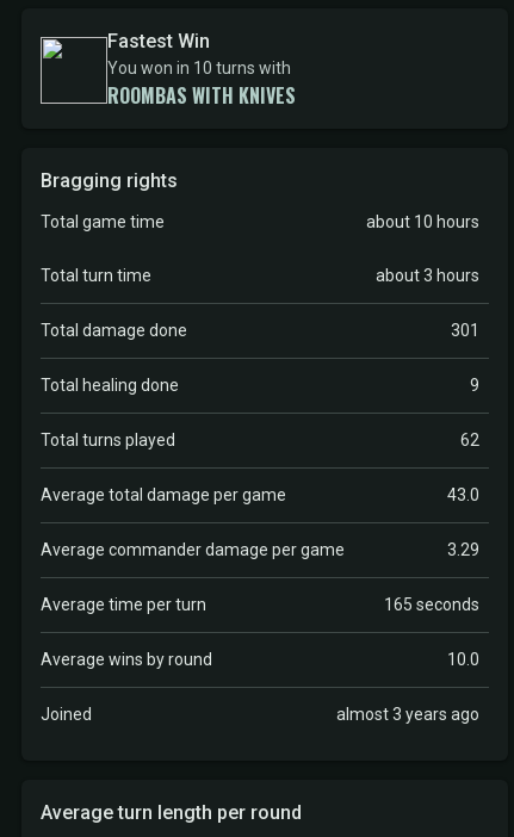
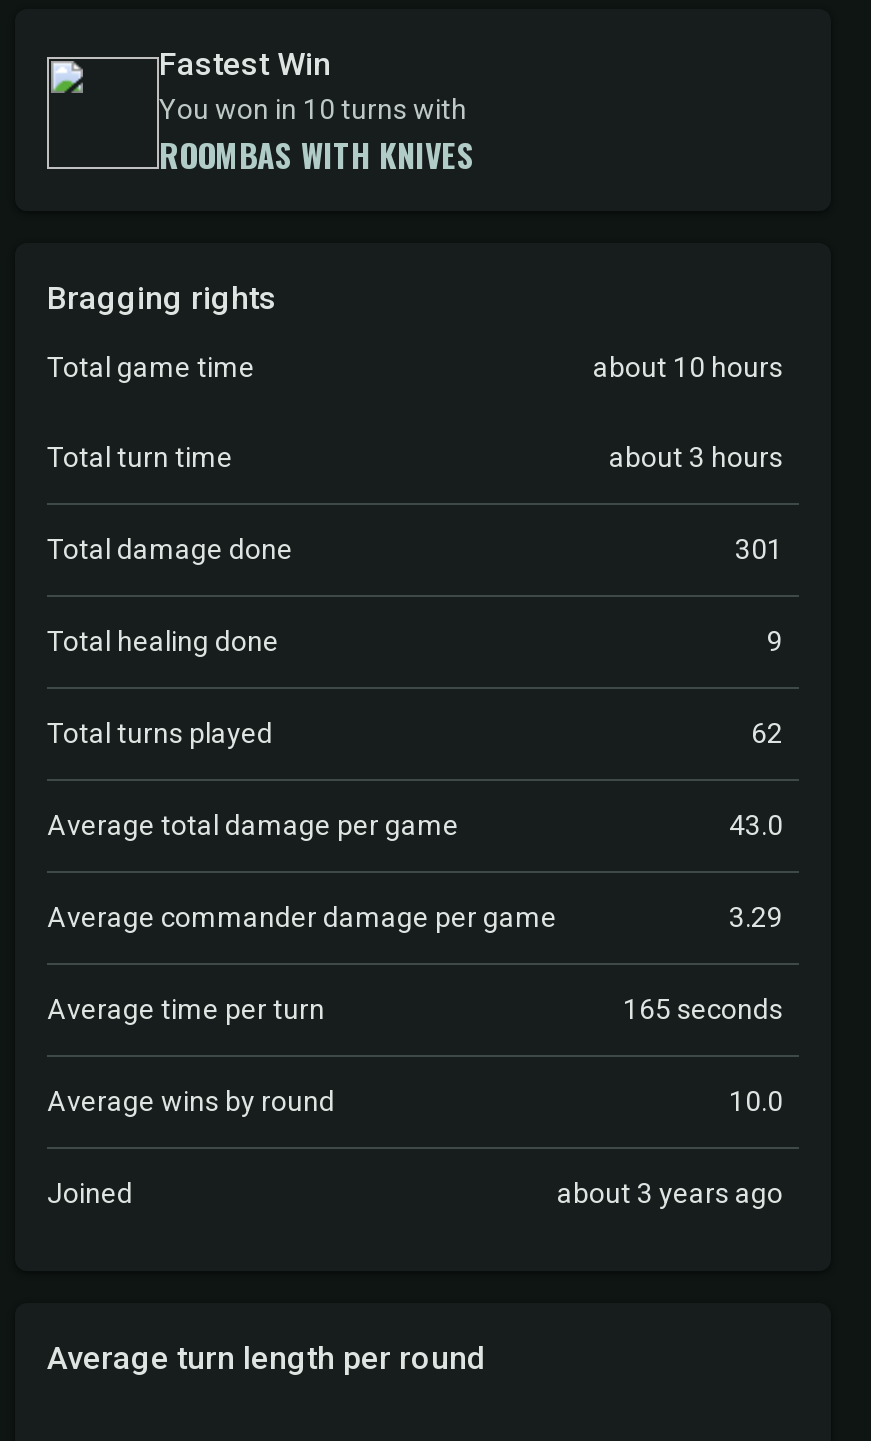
[336,705,479,724] almost 3 years ago -> [557,1177,783,1209] about 3 years ago

